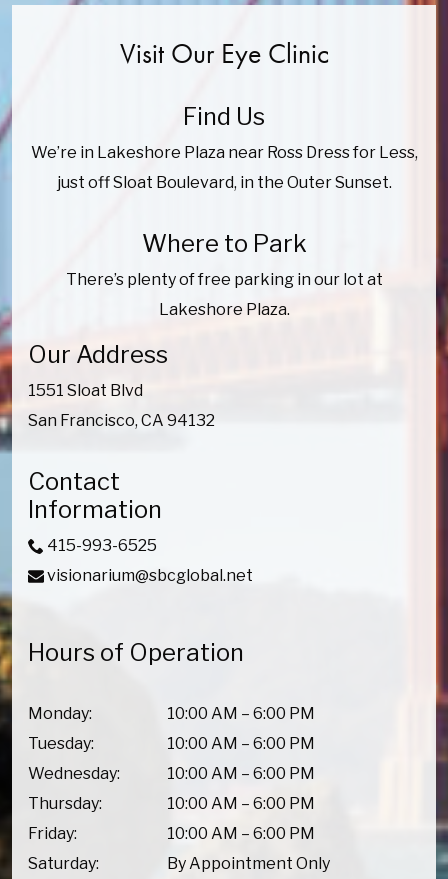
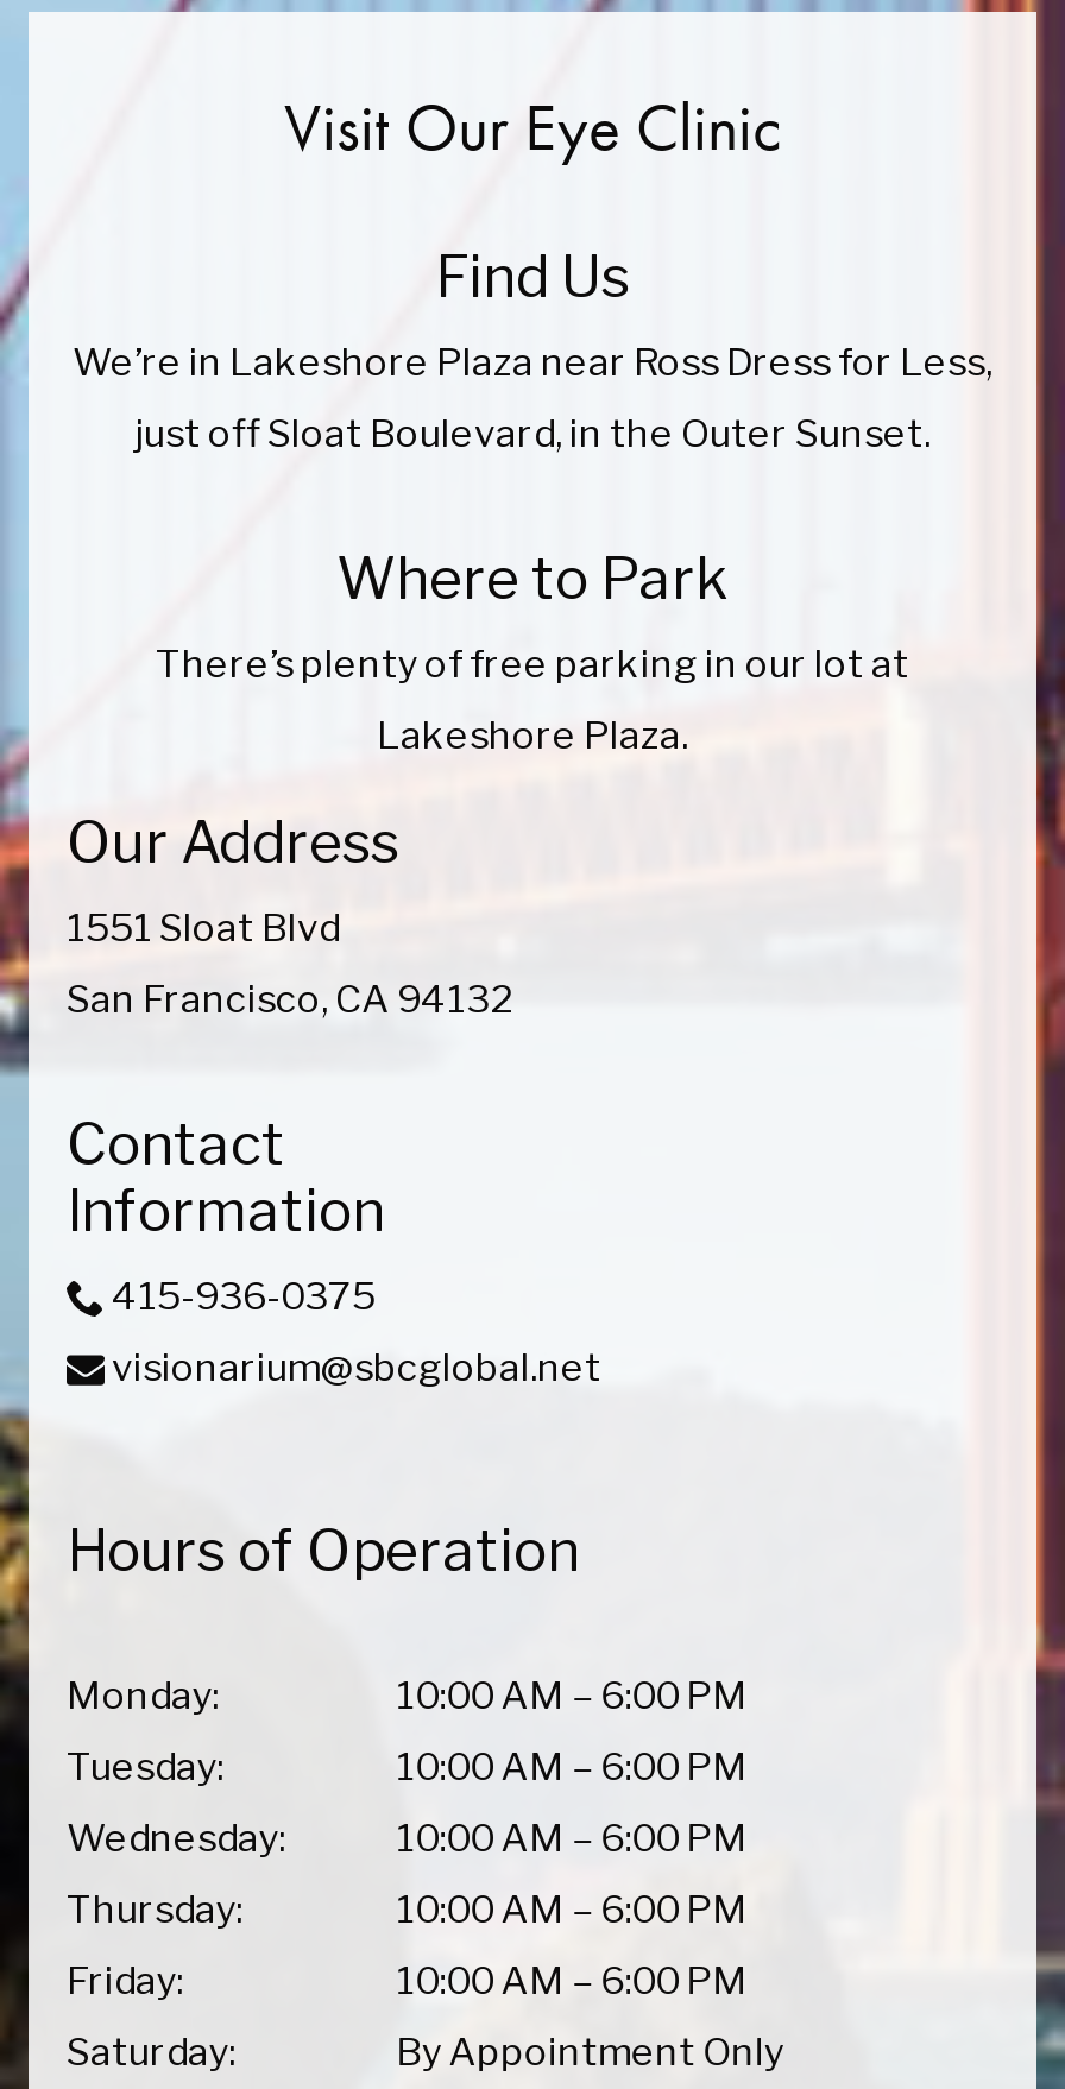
[47,536,157,555] 415-993-6525 -> [112,1273,376,1318] 415-936-0375

